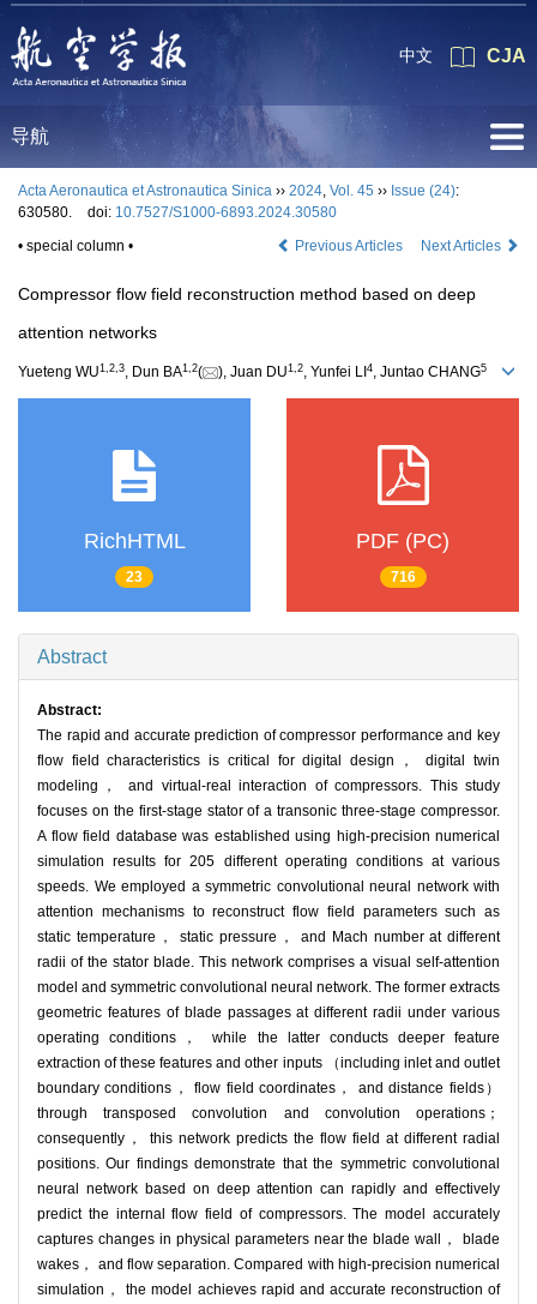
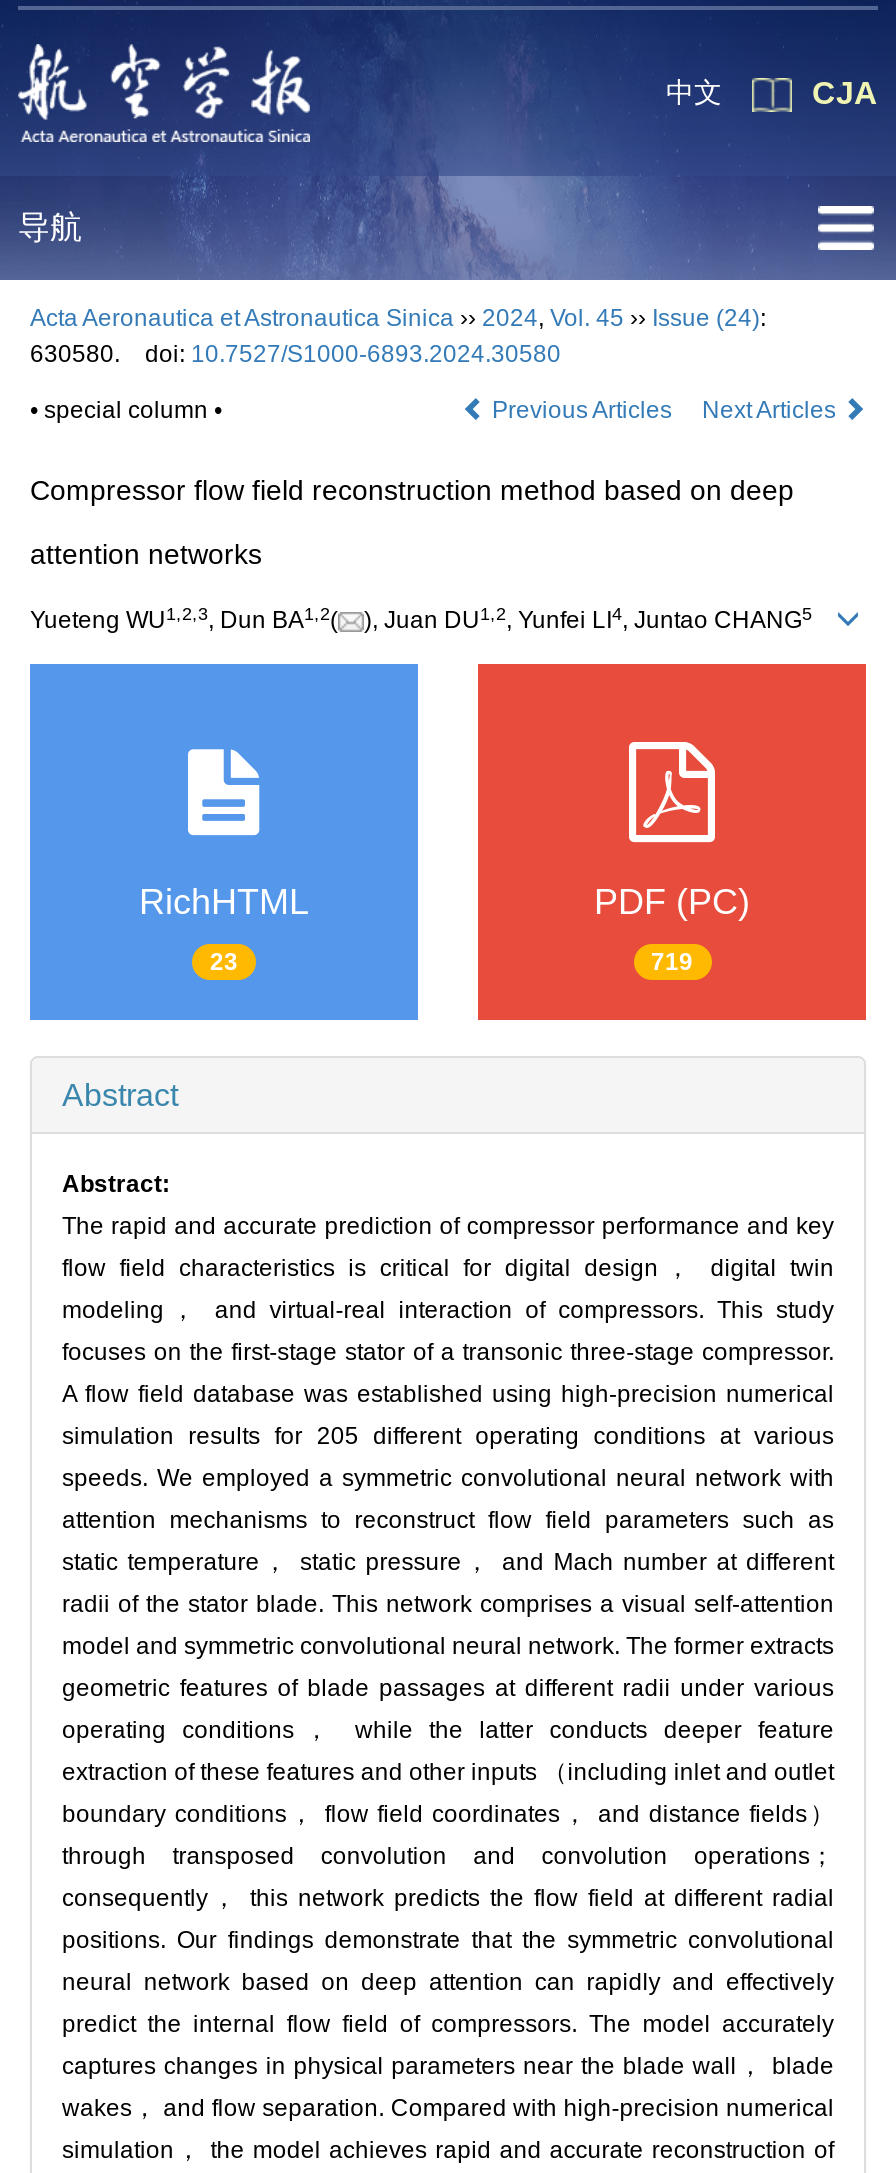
[390,568,415,585] 716 -> [651,947,693,975] 719

